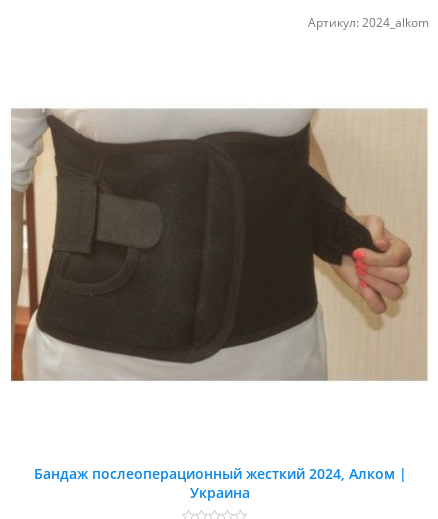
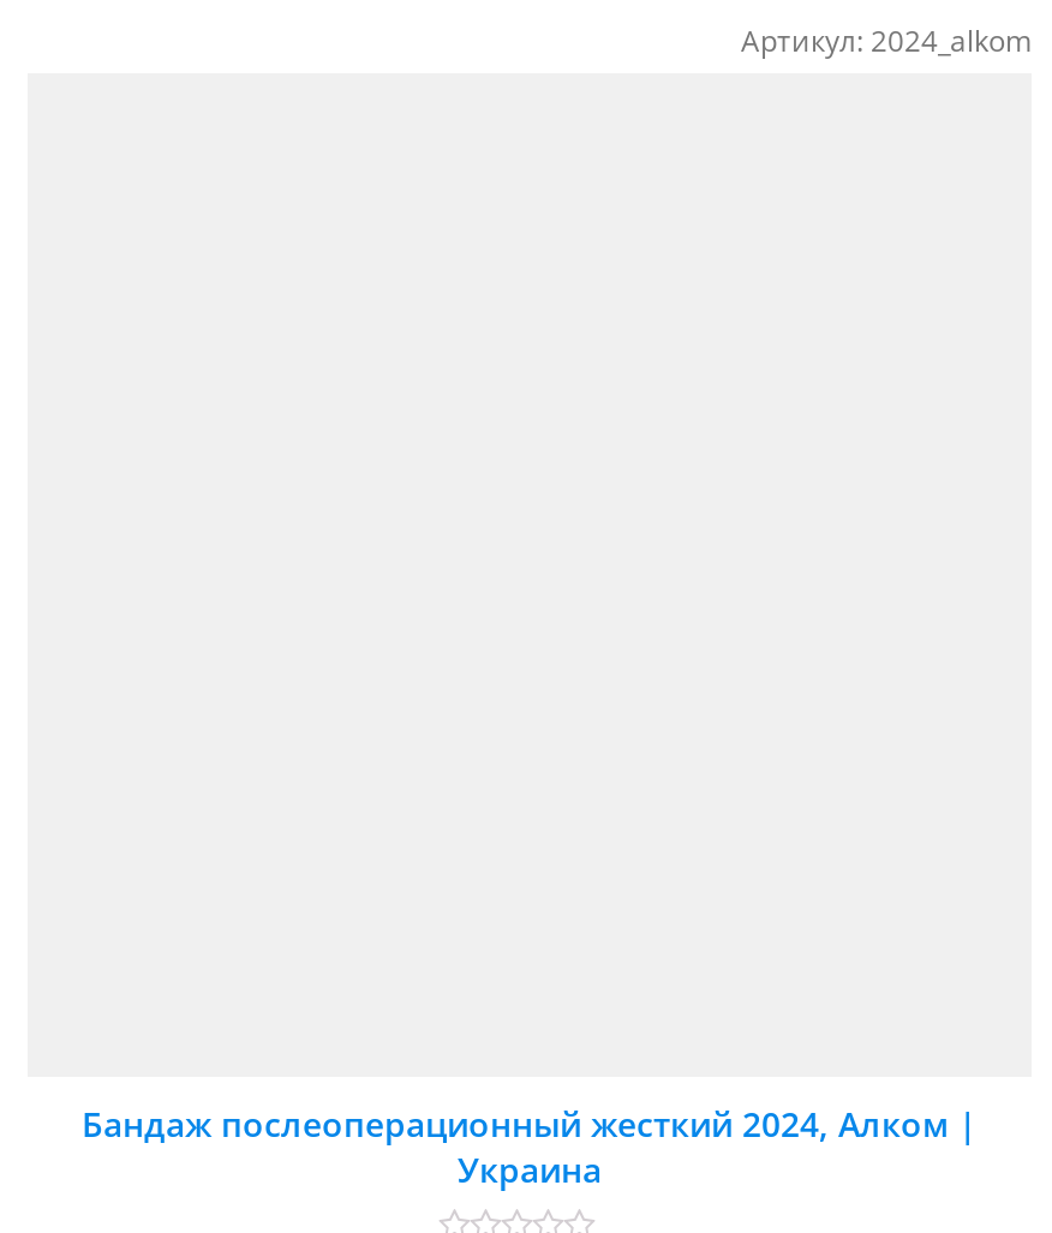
[10,108,428,382] [image] -> none

